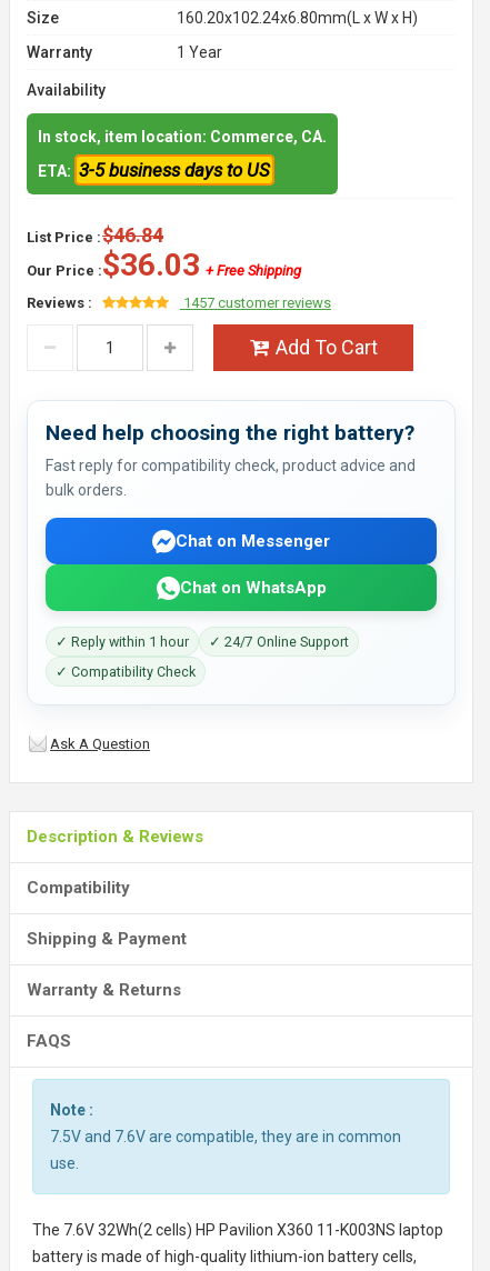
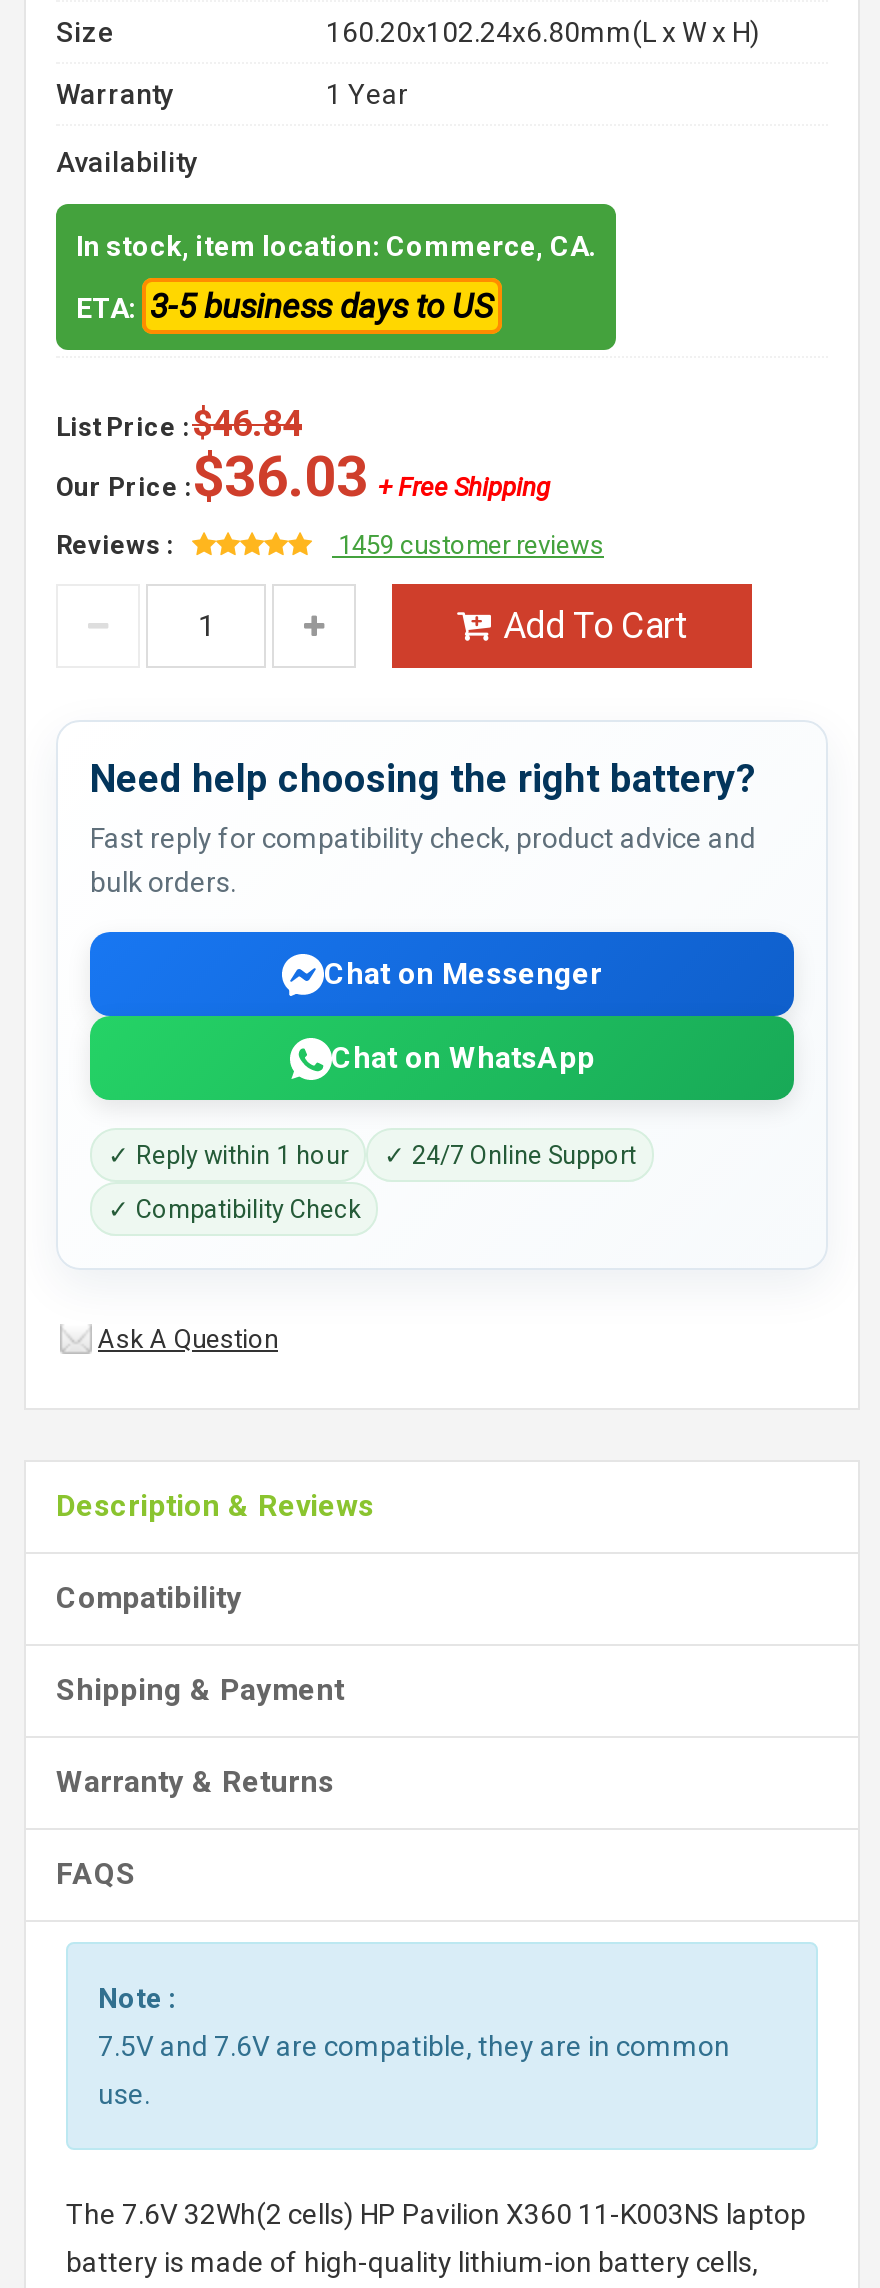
[180,294,331,311] 1457 customer reviews -> [332,530,604,560] 1459 customer reviews

